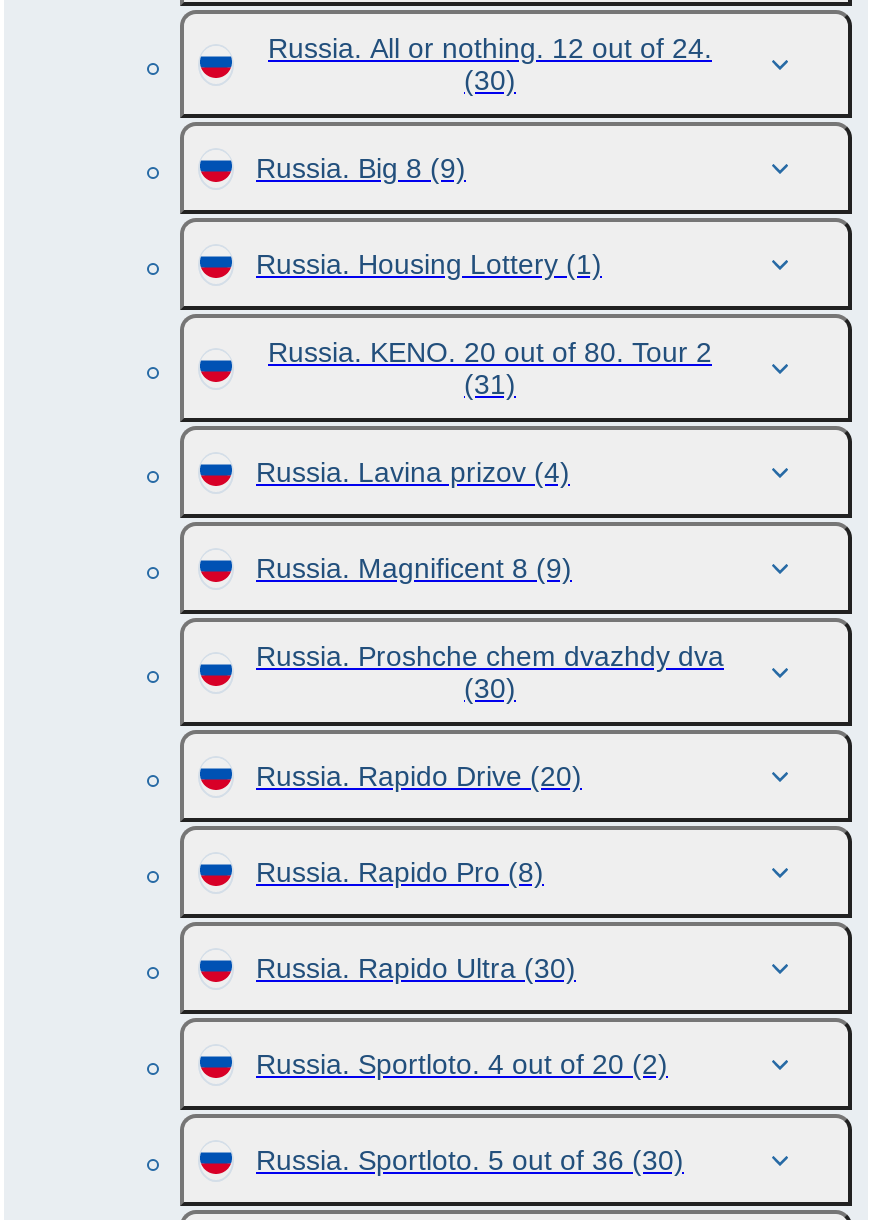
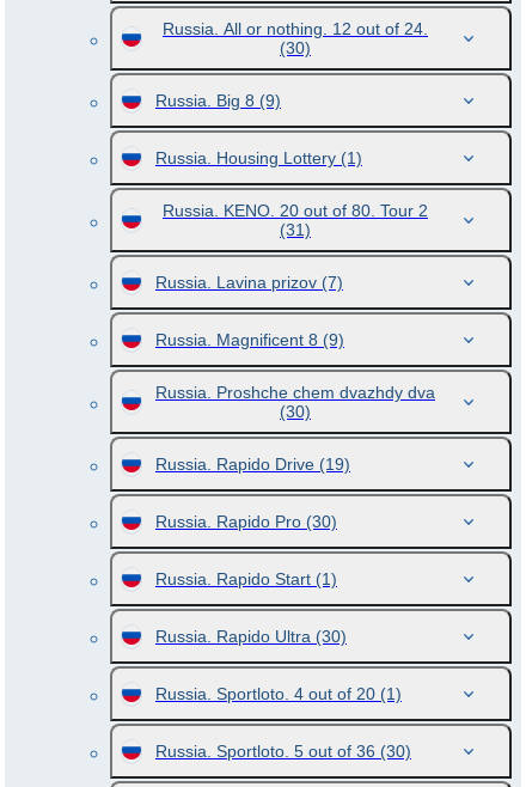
[256,456,570,488] Russia. Lavina prizov (4) -> [155,273,343,292] Russia. Lavina prizov (7)
[256,760,582,888] Russia. Rapido Drive (20) | Russia. Rapido Pro (8) -> [155,454,350,588] Russia. Rapido Drive (19) | Russia. Rapido Pro (30) | Russia. Rapido Start (1)
[256,1048,668,1080] Russia. Sportloto. 4 out of 20 (2) -> [155,684,402,703] Russia. Sportloto. 4 out of 20 (1)

